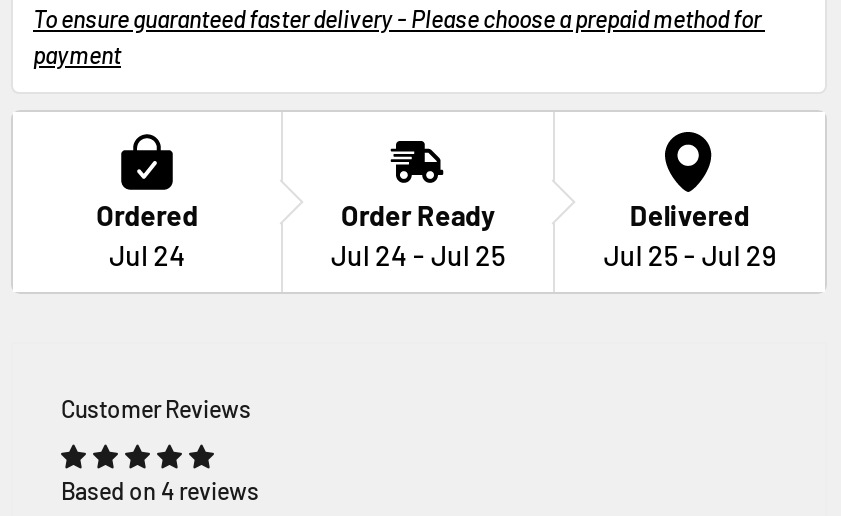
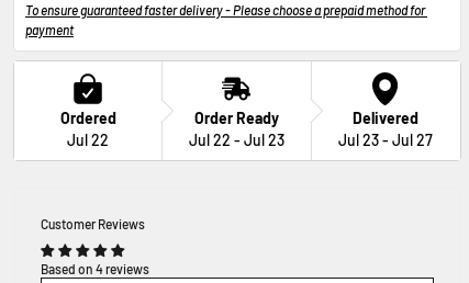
[109,238,185,272] Jul 24 -> [67,131,109,149] Jul 22
[331,238,505,272] Jul 24 - Jul 25 -> [189,131,284,149] Jul 22 - Jul 23
[604,238,776,272] Jul 25 - Jul 29 -> [339,131,433,149] Jul 23 - Jul 27

